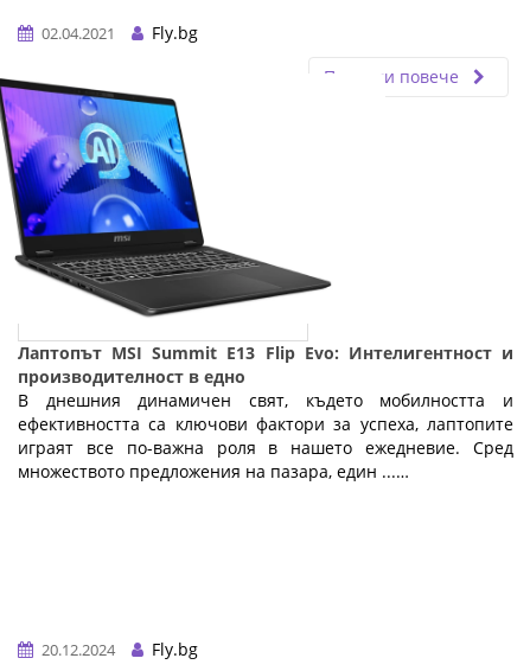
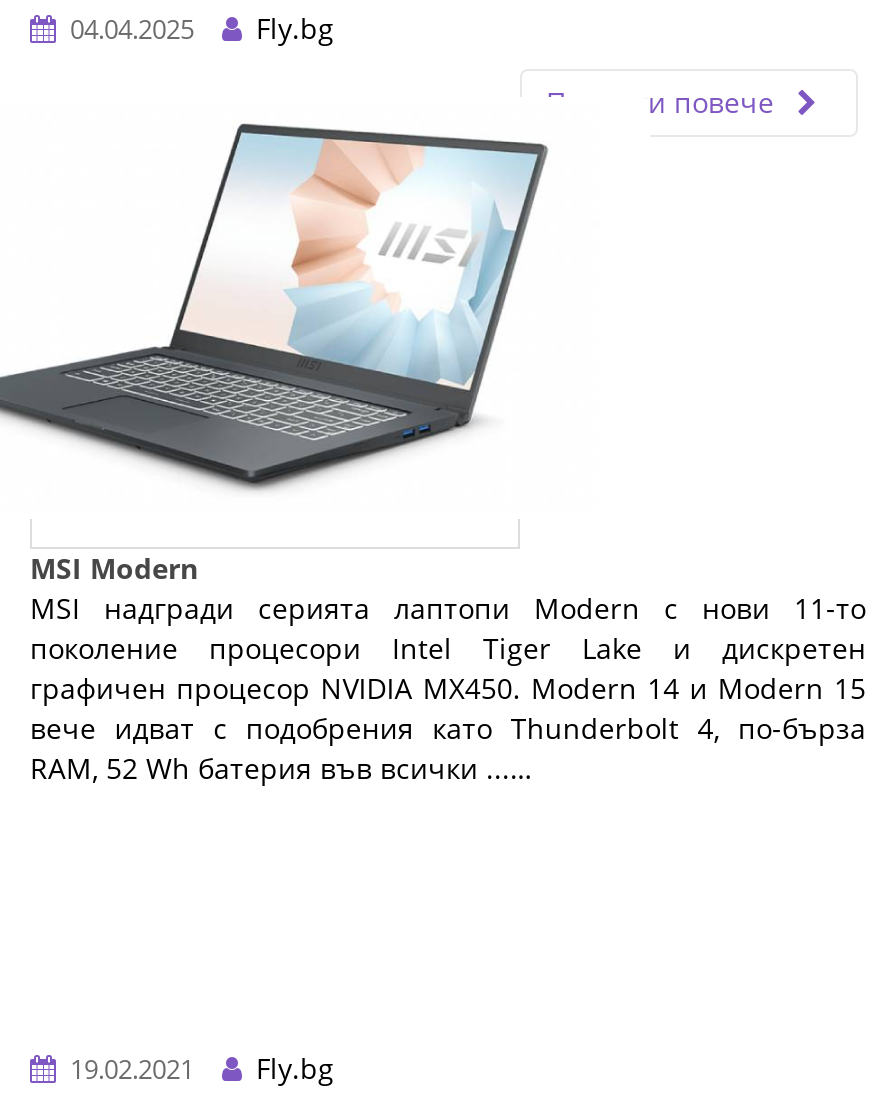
[41,21,198,44] 02.04.2021 Fly.bg -> [70,9,334,47] 04.04.2025 Fly.bg
[4,77,513,482] [image] | Лаптопът MSI Summit E13 Flip Evo: Интелигентност и | производителност в едно | В днешния динамичен свят, където мобилността и | ефективността са ключови фактори за успеха, лаптопите | играят все по-важна роля в нашето ежедневие. Сред | множеството предложения на пазара, един ...… -> [6,105,866,787] [image] | MSI Modern | MSI надгради серията лаптопи Modern с нови 11-то | поколение процесори Intel Tiger Lake и дискретен | графичен процесор NVIDIA MX450. Modern 14 и Modern 15 | вече идват с подобрения като Thunderbolt 4, по-бърза | RAM, 52 Wh батерия във всички ...…
[41,638,198,660] 20.12.2024 Fly.bg -> [70,1049,334,1087] 19.02.2021 Fly.bg

